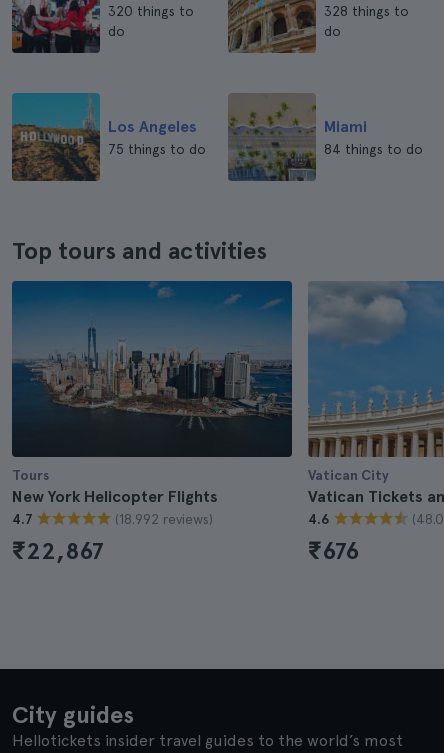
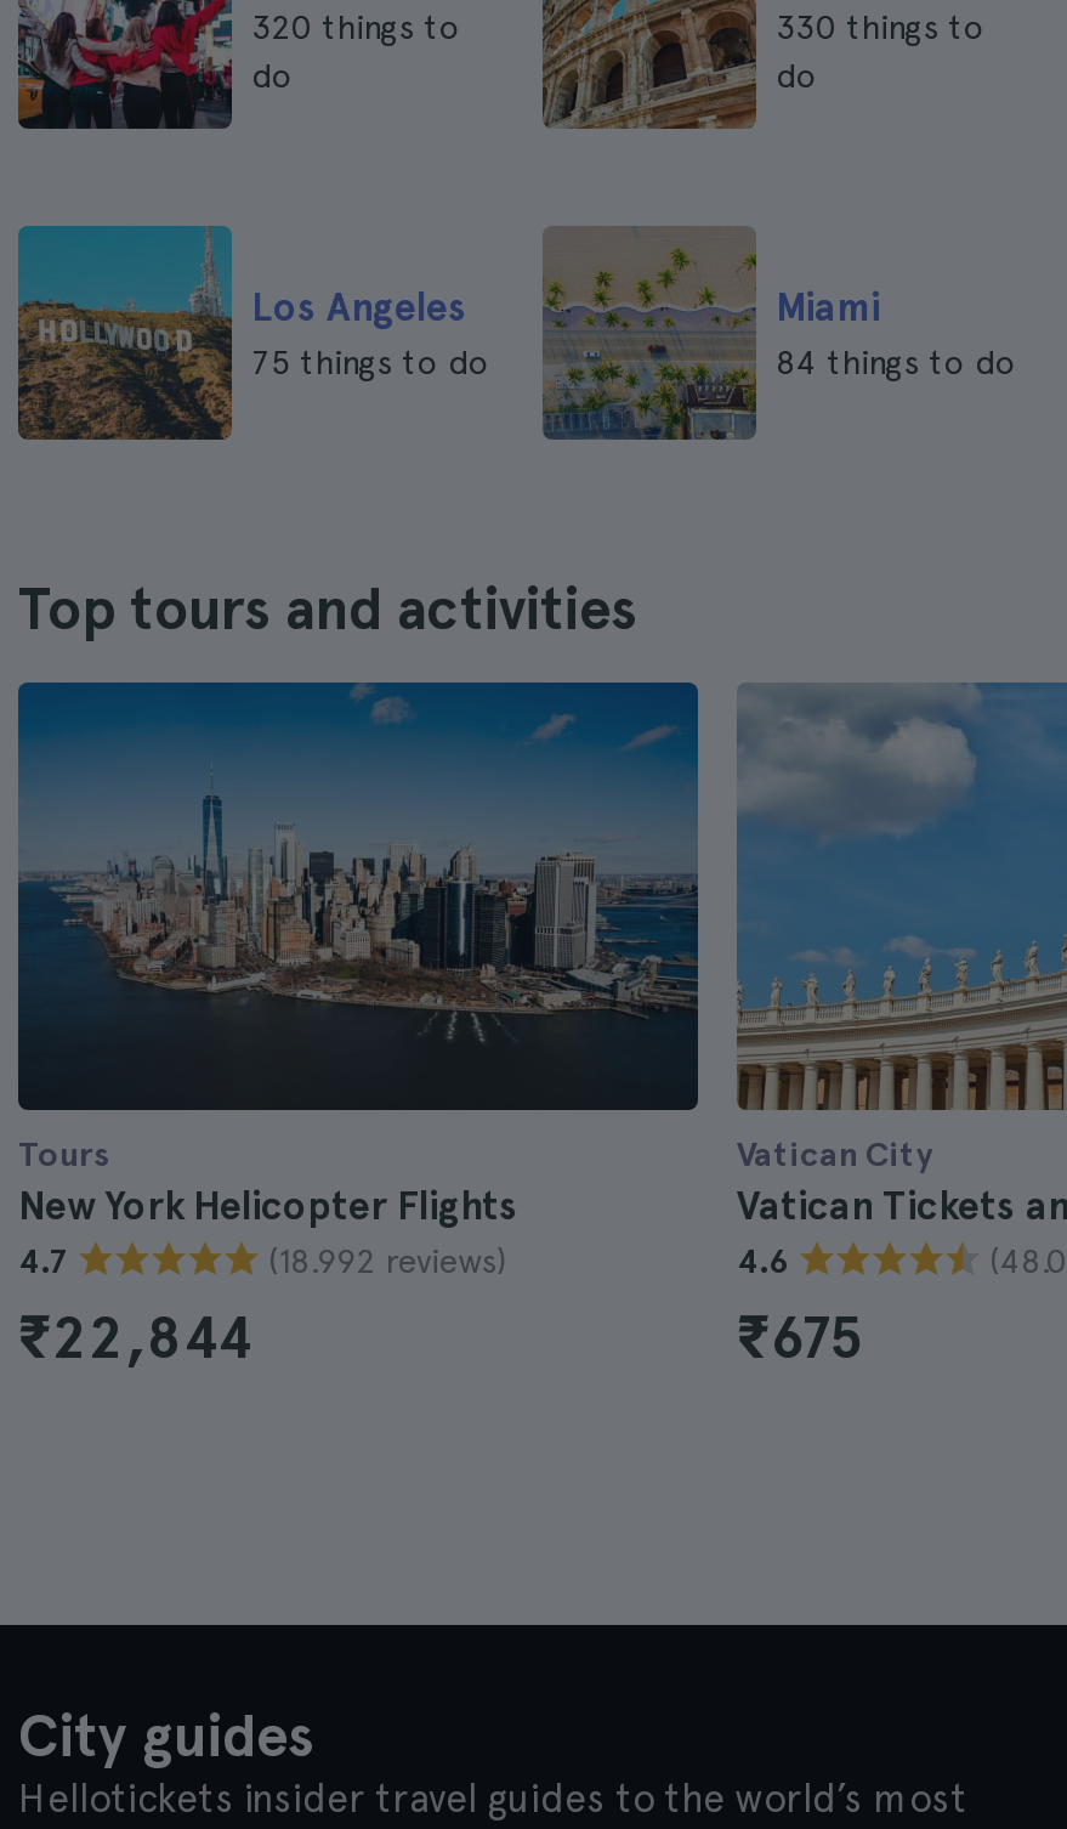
[324,3,409,19] 328 things to -> [776,7,984,46] 330 things to
[12,536,104,565] ₹22,867 -> [18,1302,251,1372] ₹22,844
[308,536,359,565] ₹676 -> [737,1302,863,1372] ₹675

